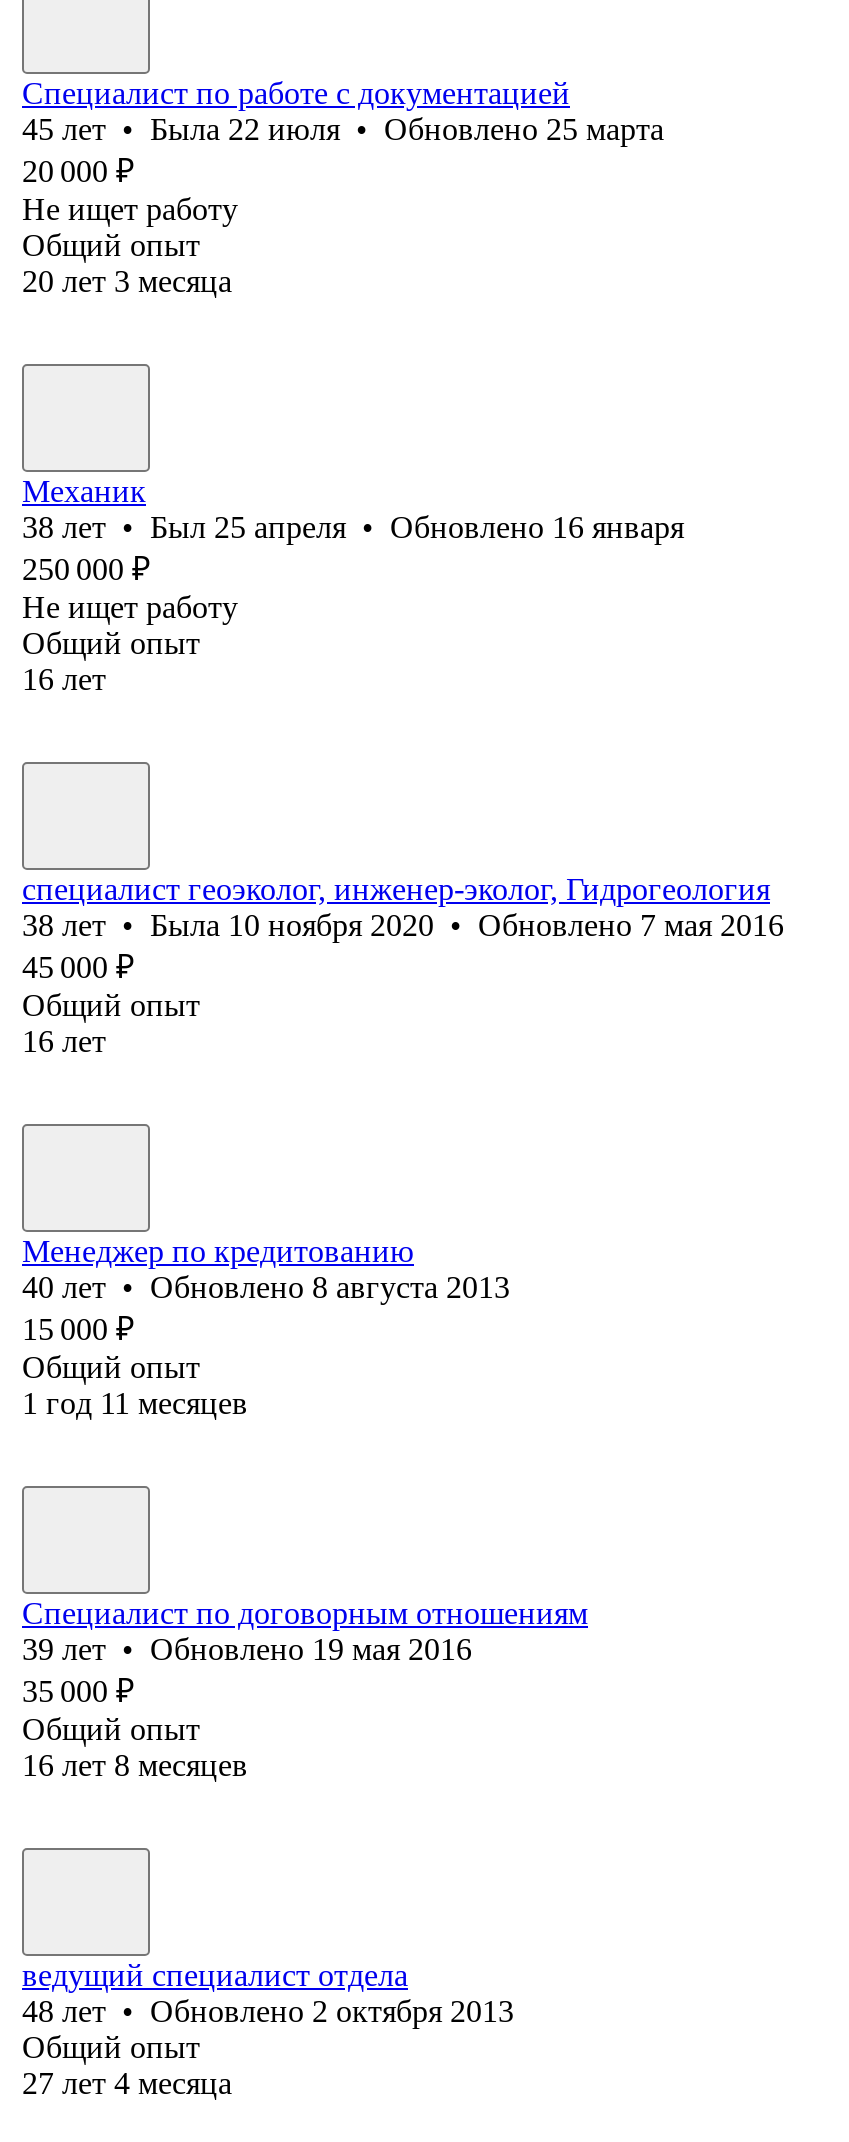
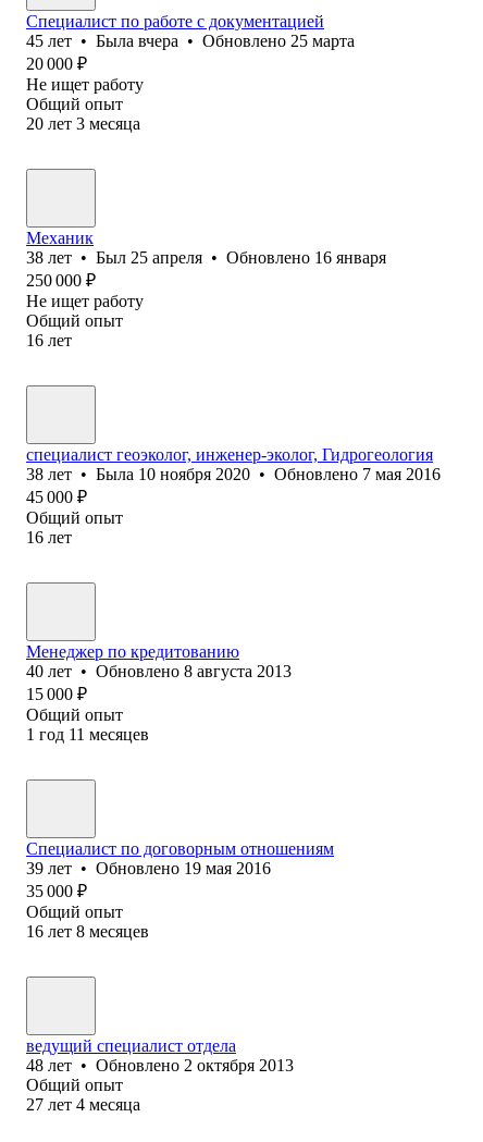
[22,112,664,146] 45 лет • Была 22 июля • Обновлено 25 марта -> [26,31,355,50] 45 лет • Была вчера • Обновлено 25 марта

